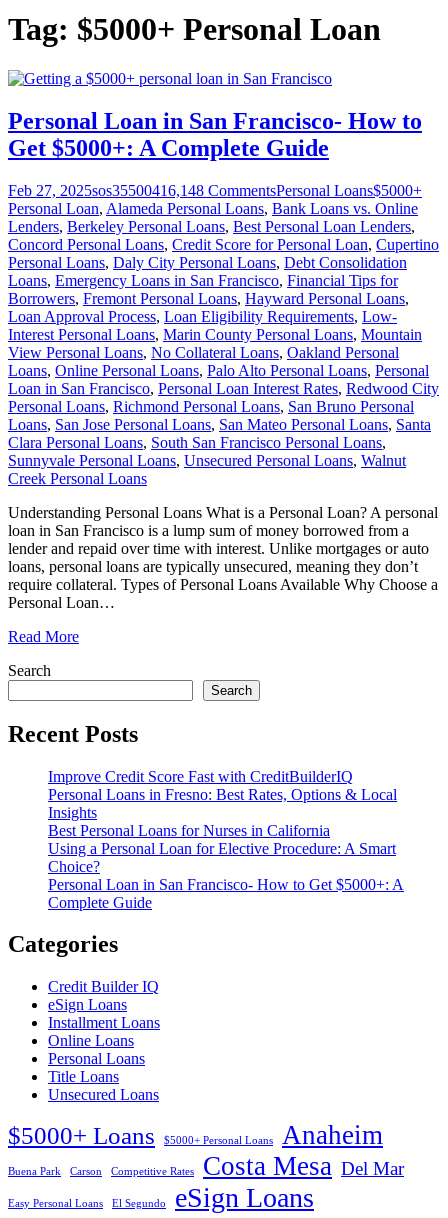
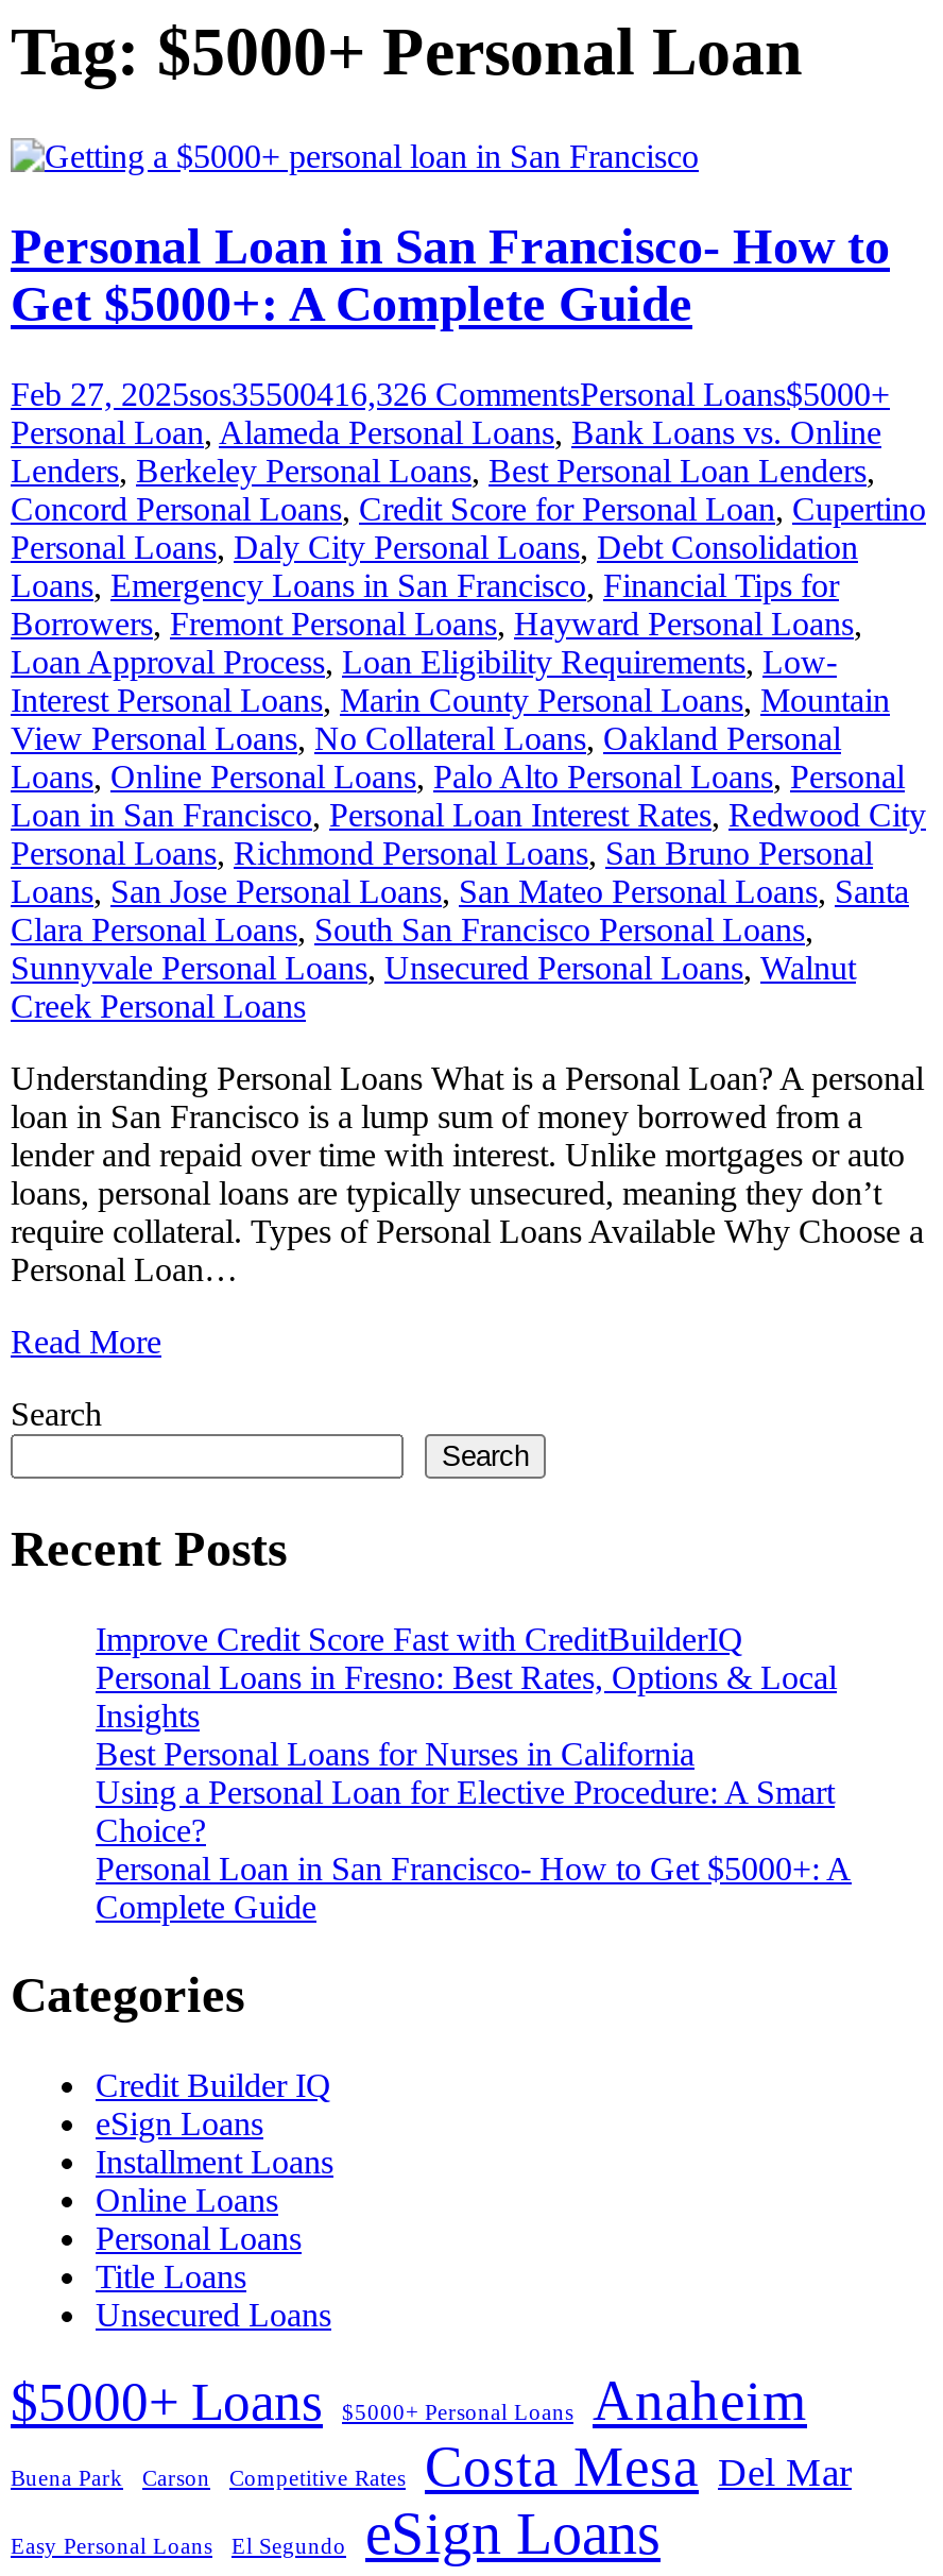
[8,182,422,199] Feb 27, 2025sos35500416,148 CommentsPersonal Loans$5000+ -> [11,375,890,412] Feb 27, 2025sos35500416,326 CommentsPersonal Loans$5000+

